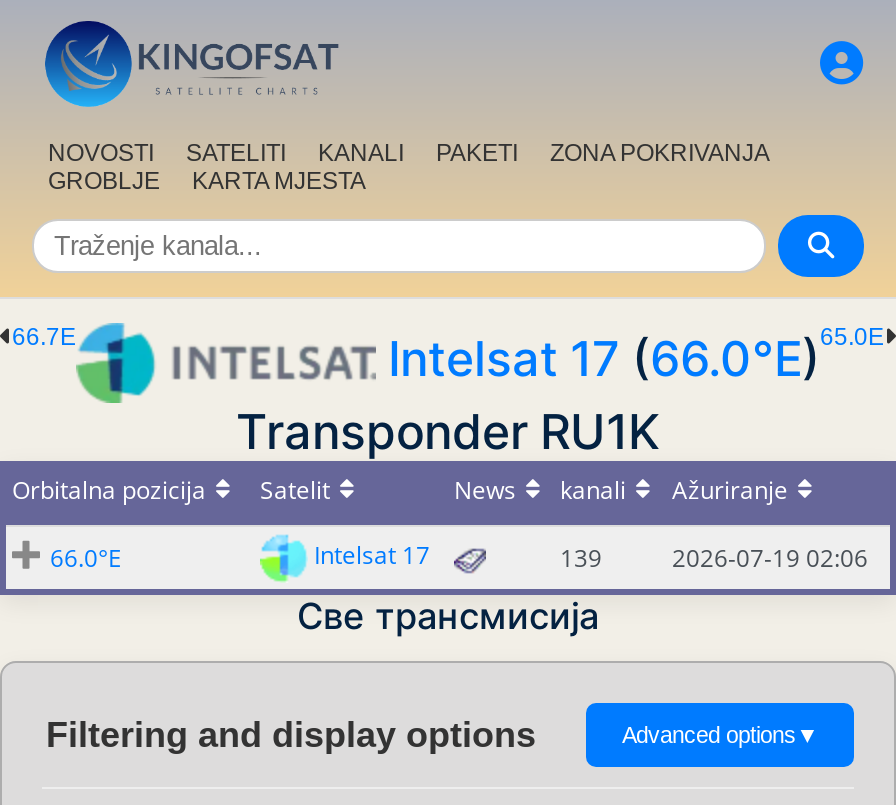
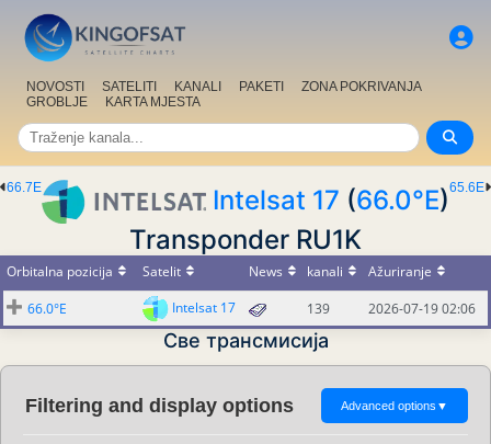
[388,324,884,389] Intelsat 17 (66.0°E) 65.0E -> [213,180,484,216] Intelsat 17 (66.0°E) 65.6E

